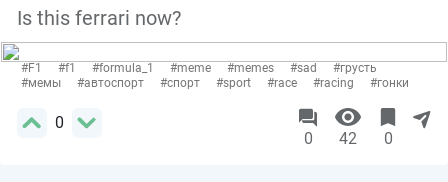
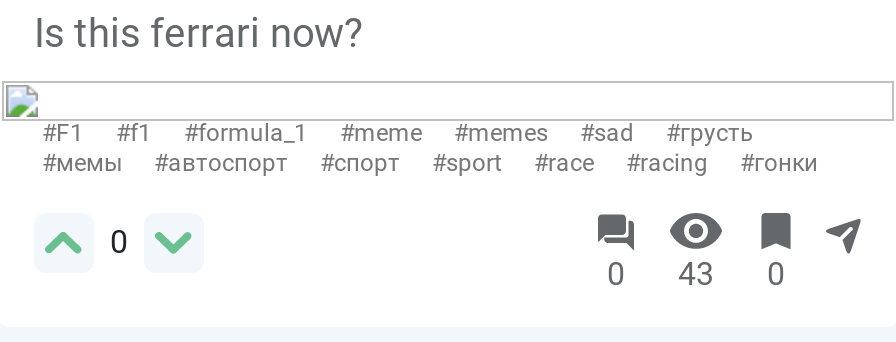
[303,129,392,148] 0 42 0 -> [607,254,785,292] 0 43 0

